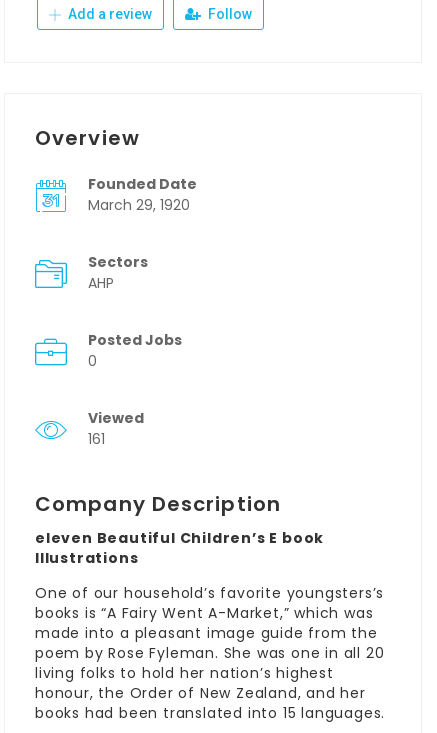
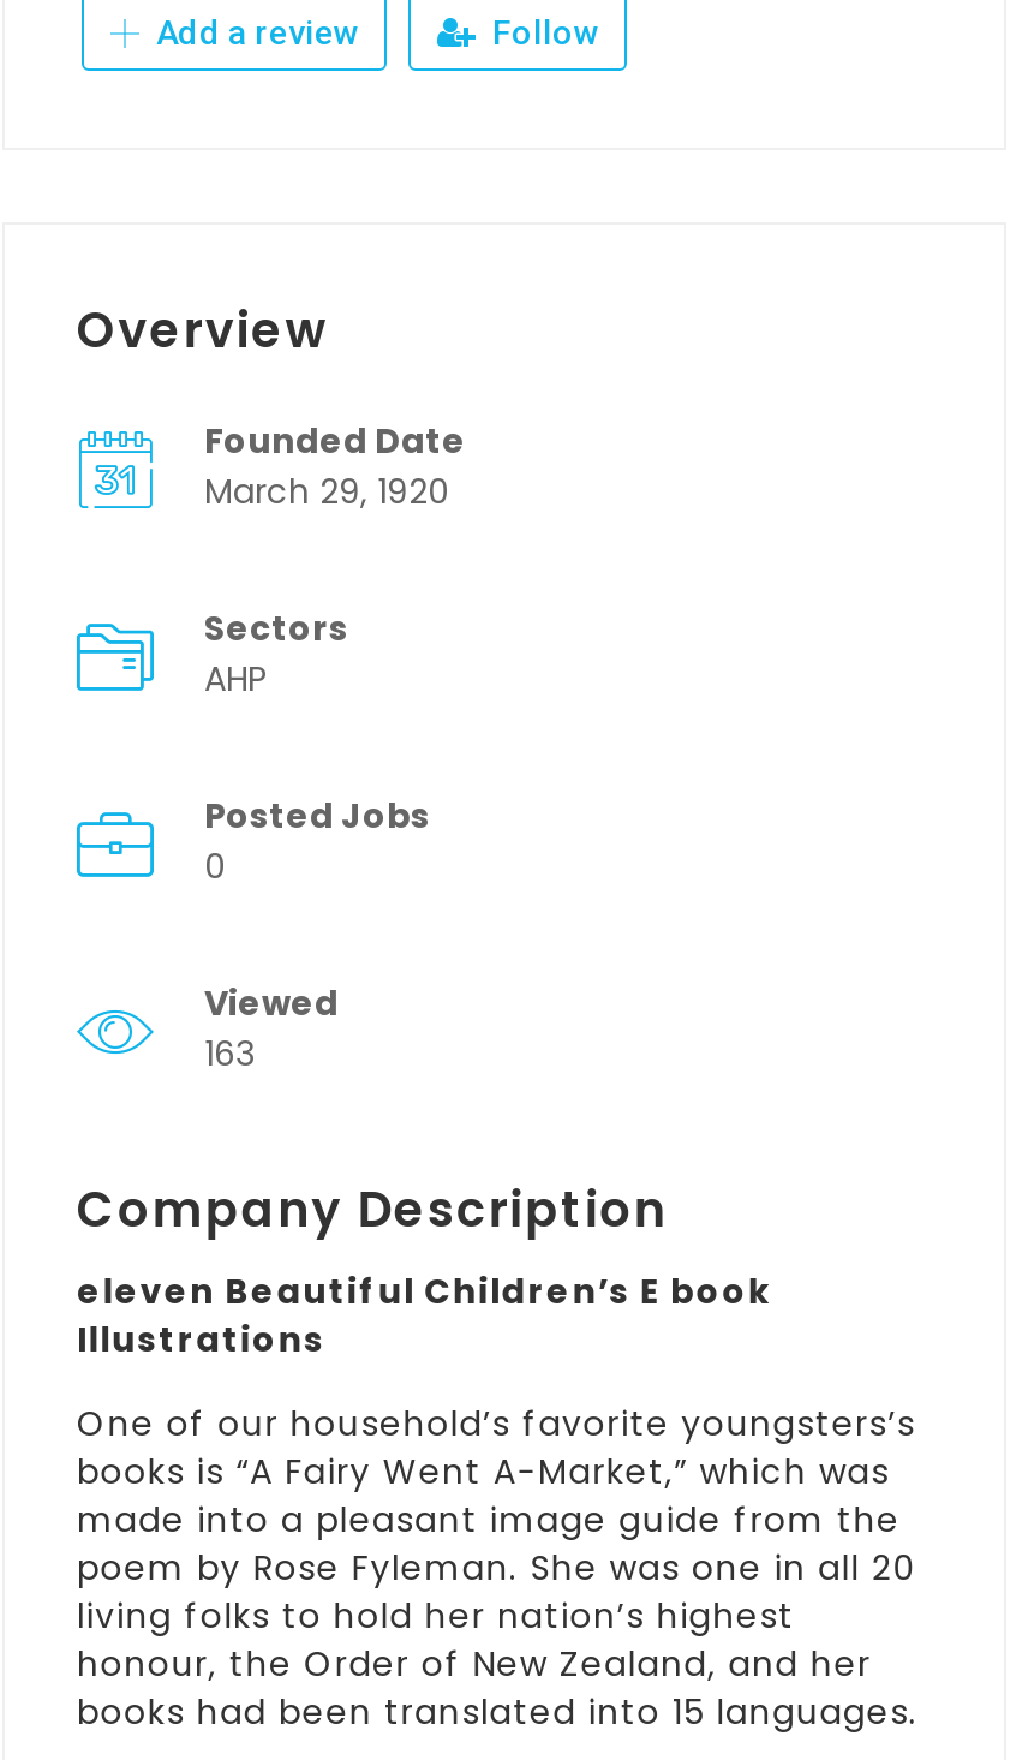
[88,429,105,449] 161 -> [204,1029,255,1077] 163

